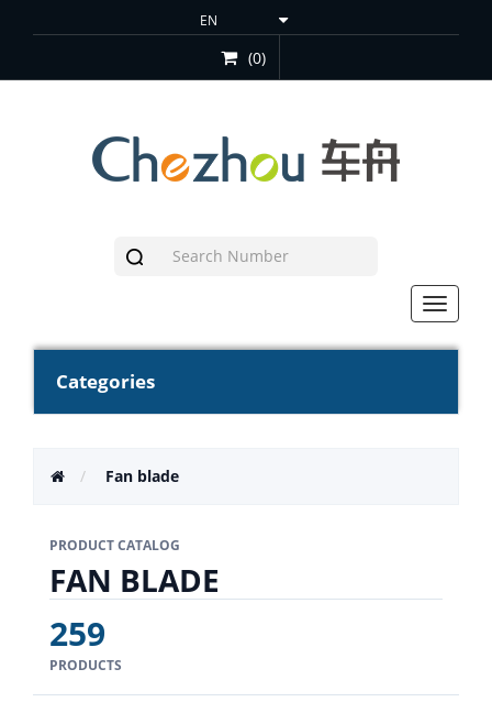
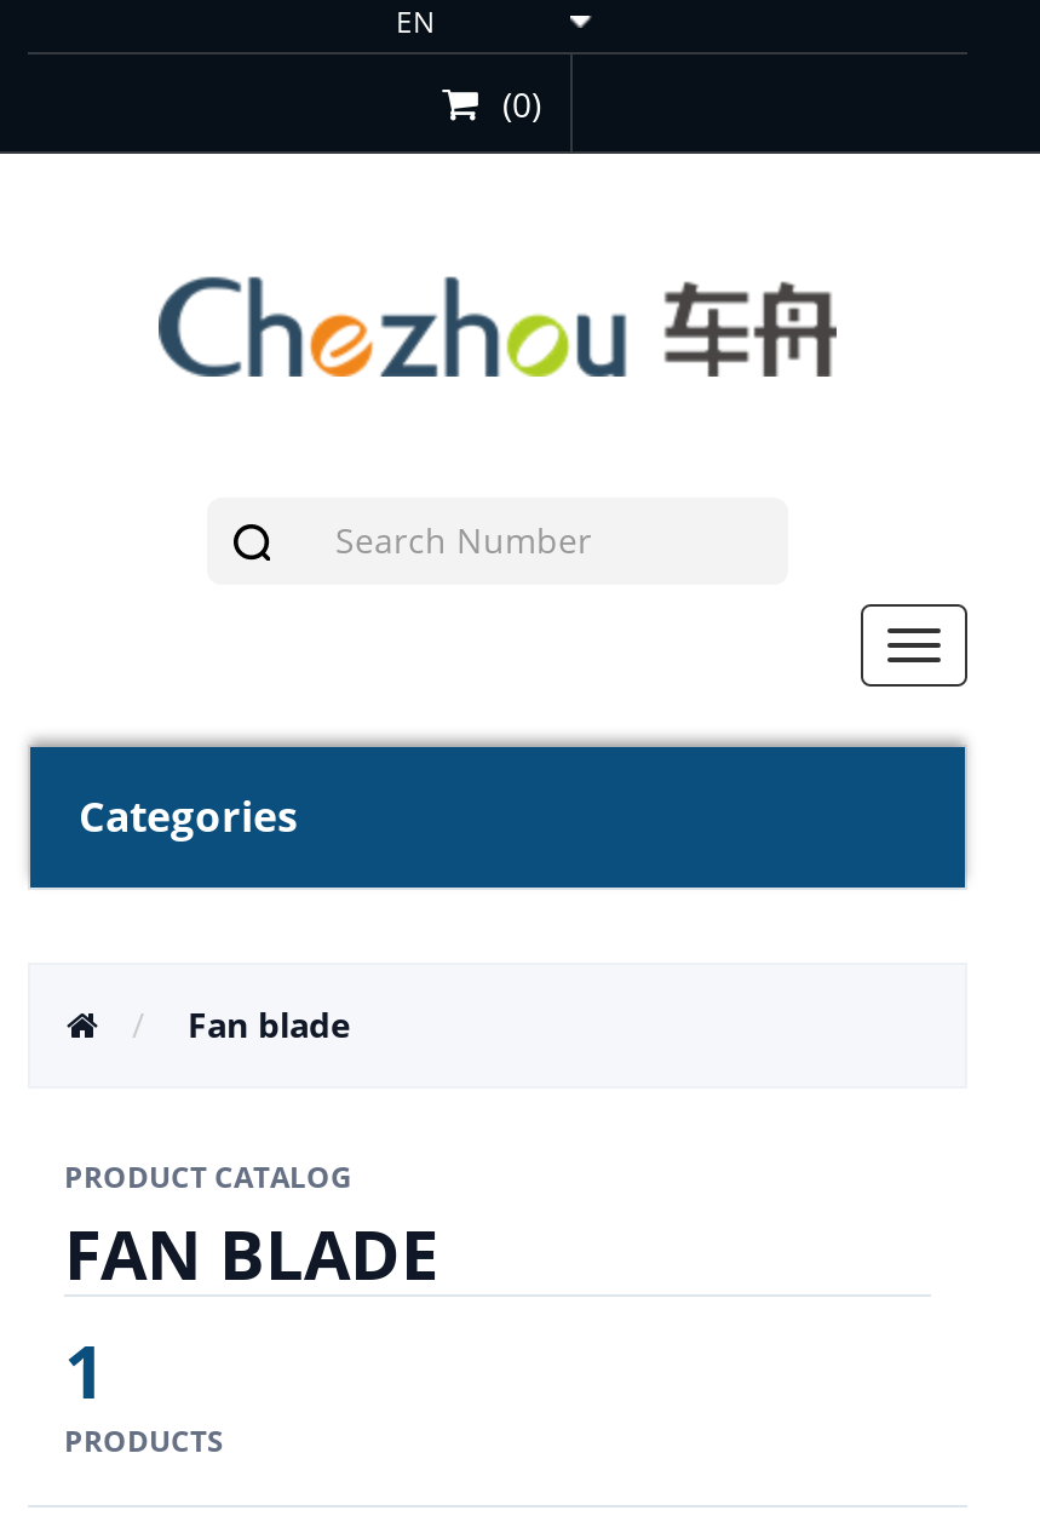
[49,611,105,656] 259 -> [64,1321,105,1420] 1

